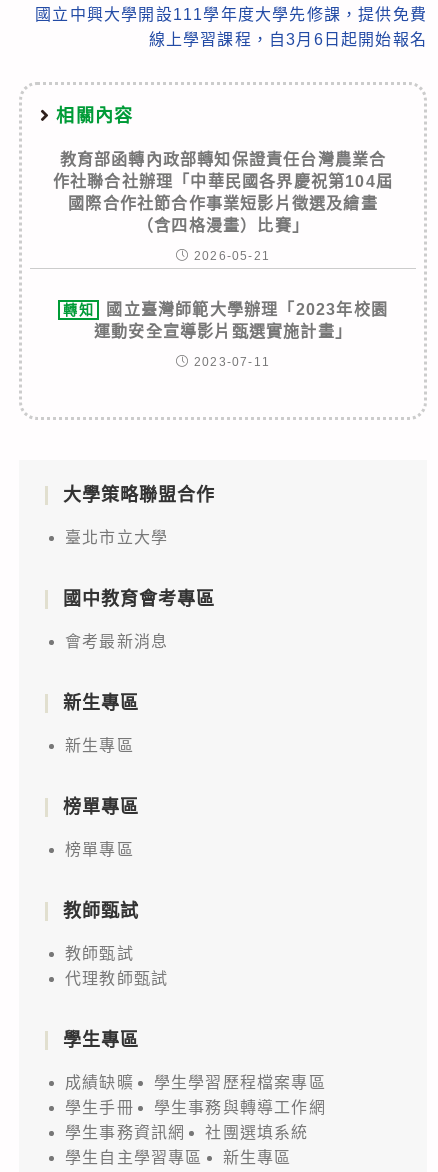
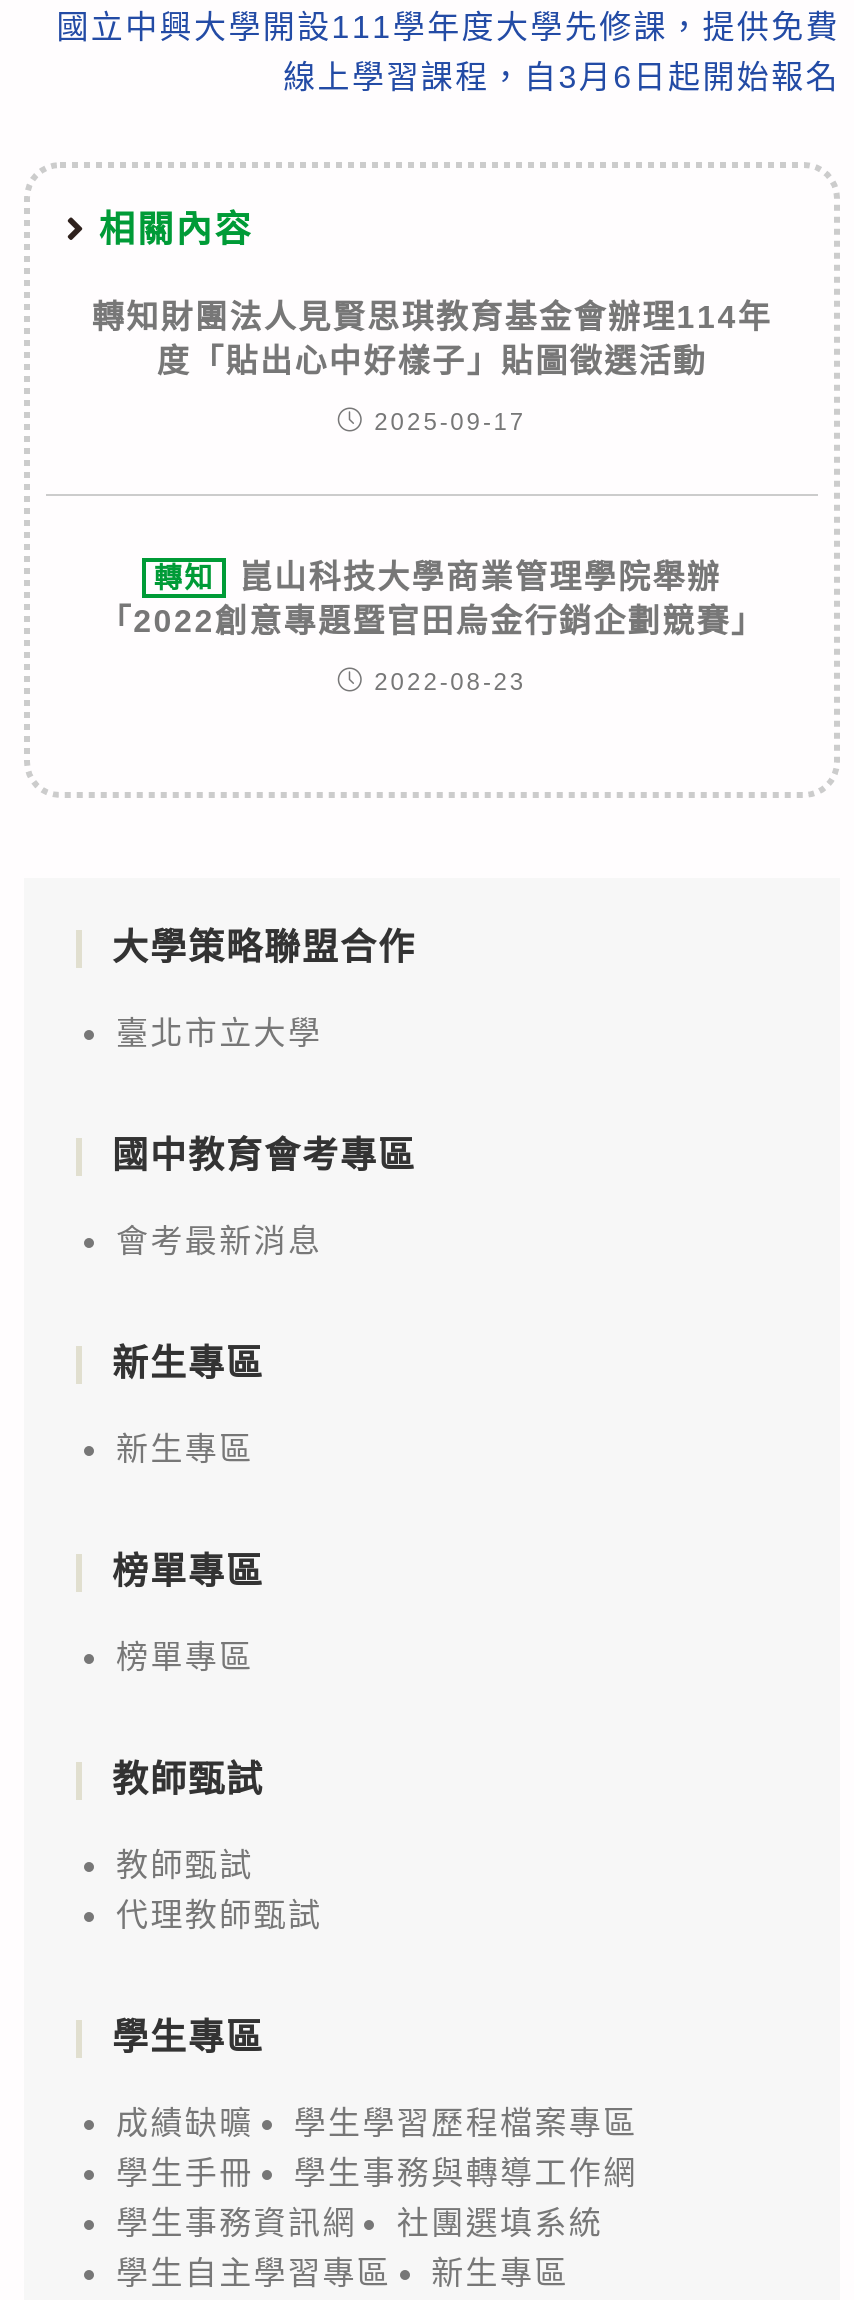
[53,151,393,234] 教育部函轉內政部轉知保證責任台灣農業合 | 作社聯合社辦理「中華民國各界慶祝第104屆 | 國際合作社節合作事業短影片徵選及繪畫 | （含四格漫畫）比賽」 -> [92,300,772,378] 轉知財團法人見賢思琪教育基金會辦理114年 | 度「貼出心中好樣子」貼圖徵選活動
[194,249,270,263] 2026-05-21 -> [374,408,526,436] 2025-09-17
[94,301,388,340] 國立臺灣師範大學辦理「2023年校園 | 運動安全宣導影片甄選實施計畫」 -> [99,560,765,638] 崑山科技大學商業管理學院舉辦 | 「2022創意專題暨官田烏金行銷企劃競賽」
[194,355,270,369] 2023-07-11 -> [374,668,526,696] 2022-08-23

